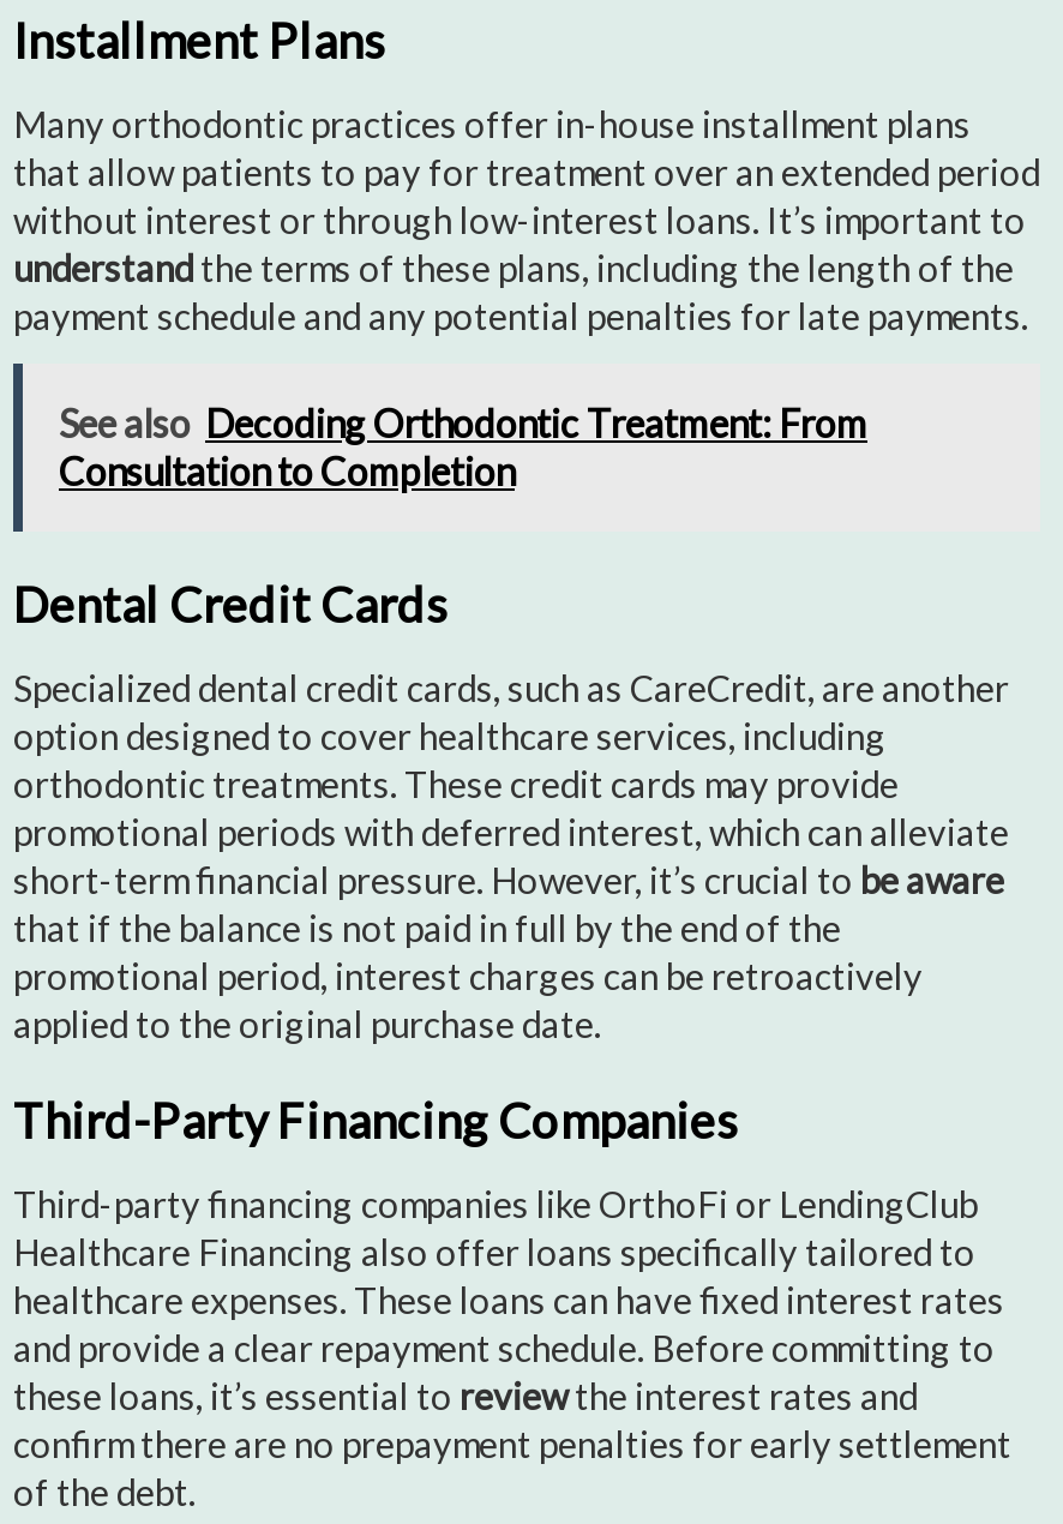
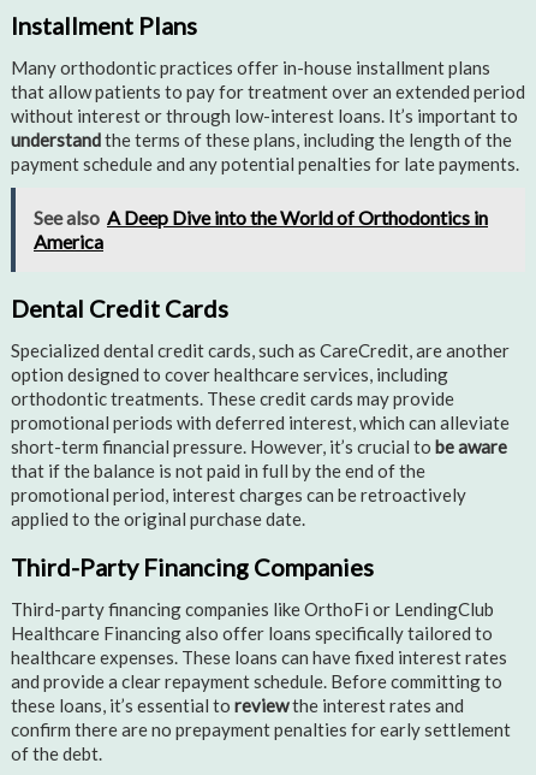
[59,400,867,493] See also Decoding Orthodontic Treatment: From | Consultation to Completion -> [34,206,488,253] See also A Deep Dive into the World of Orthodontics in | America

